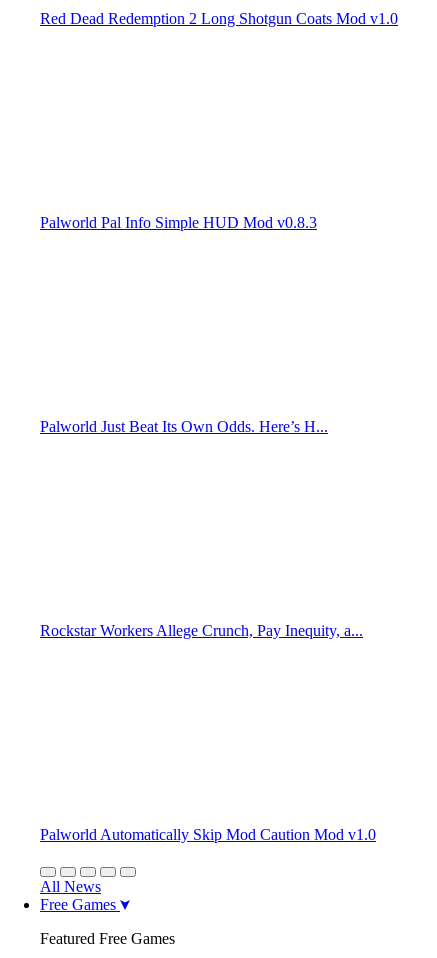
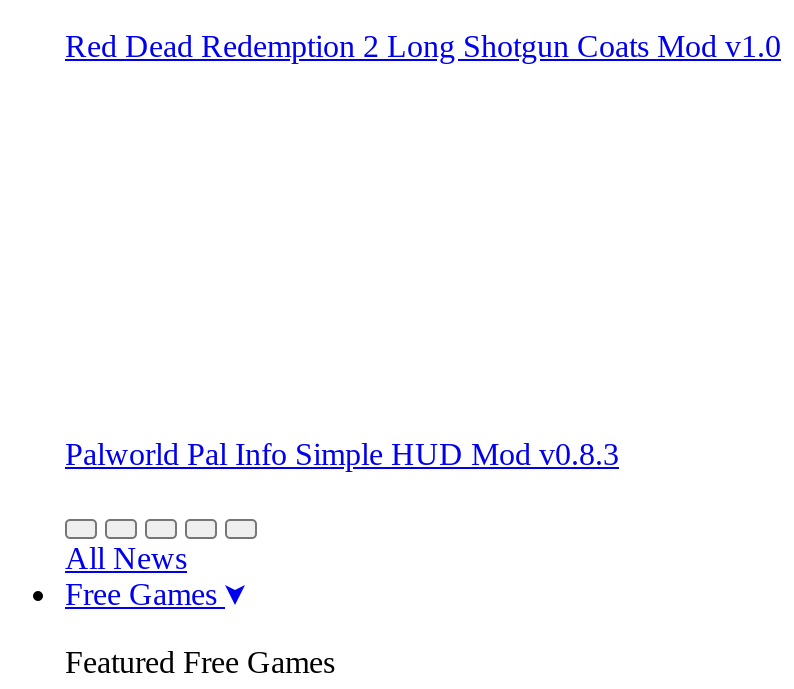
[40,418,328,435] Palworld Just Beat Its Own Odds. Here’s H... -> none
[40,622,363,639] Rockstar Workers Allege Crunch, Pay Inequity, a... -> none
[40,826,376,843] Palworld Automatically Skip Mod Caution Mod v1.0 -> none

